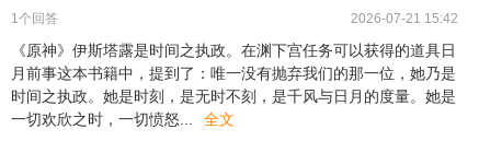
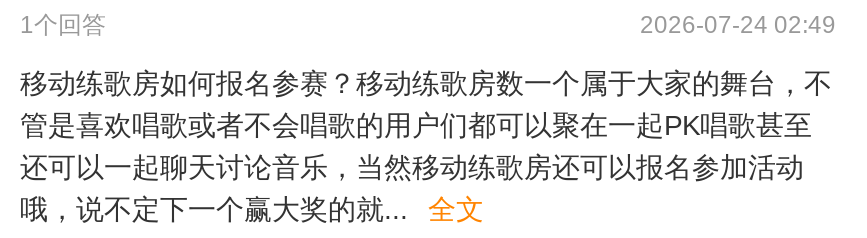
[351,11,458,26] 2026-07-21 15:42 -> [640,11,836,39] 2026-07-24 02:49
[11,42,456,128] 《原神》伊斯塔露是时间之执政。在渊下宫任务可以获得的道具日 | 月前事这本书籍中，提到了：唯一没有抛弃我们的那一位，她乃是 | 时间之执政。她是时刻，是无时不刻，是千风与日月的度量。她是 | 一切欢欣之时，一切愤怒... -> [20,67,832,225] 移动练歌房如何报名参赛？移动练歌房数一个属于大家的舞台，不 | 管是喜欢唱歌或者不会唱歌的用户们都可以聚在一起PK唱歌甚至 | 还可以一起聊天讨论音乐，当然移动练歌房还可以报名参加活动 | 哦，说不定下一个赢大奖的就...

